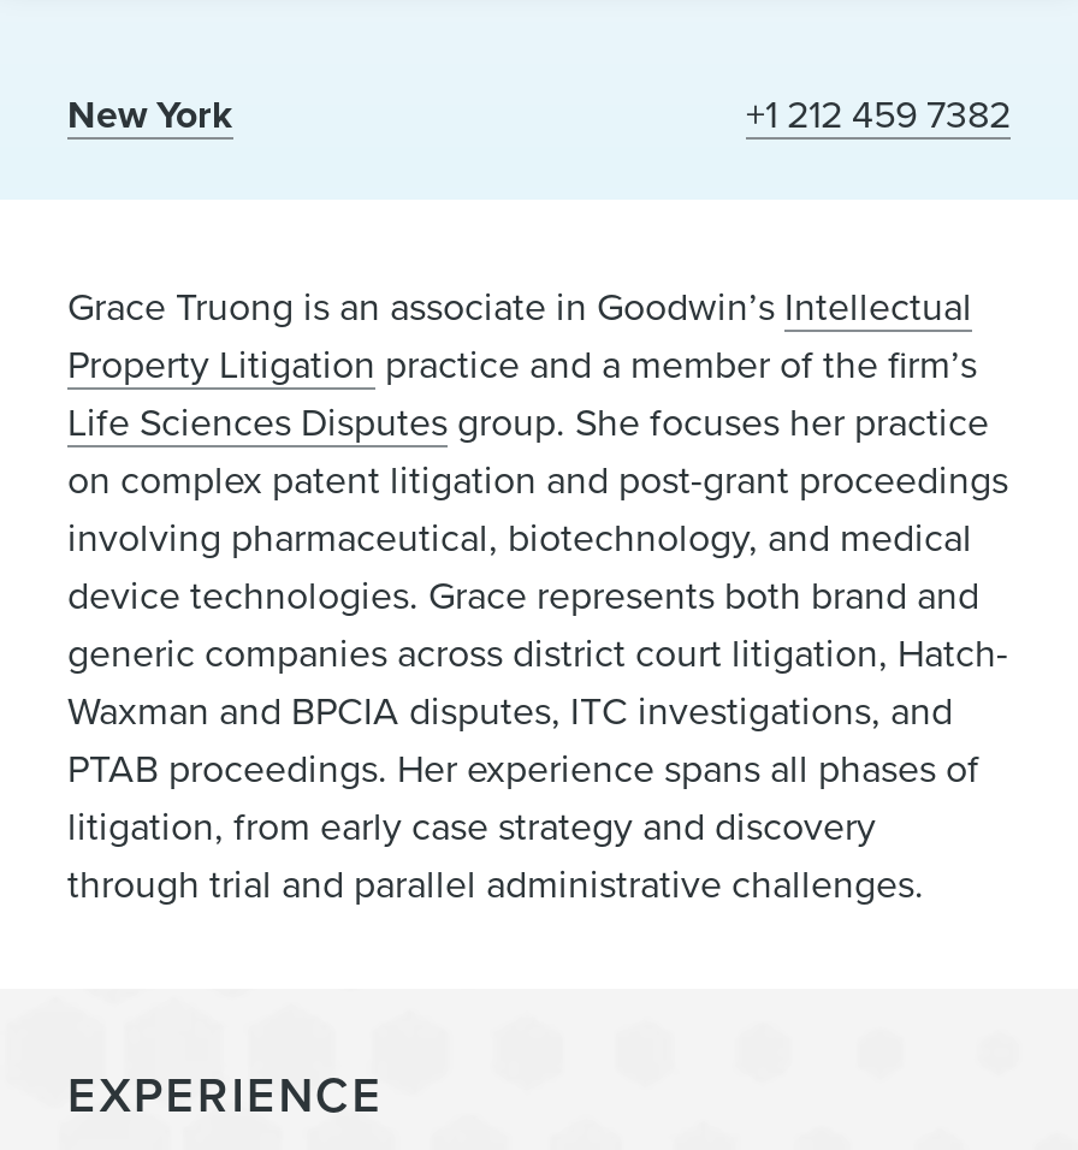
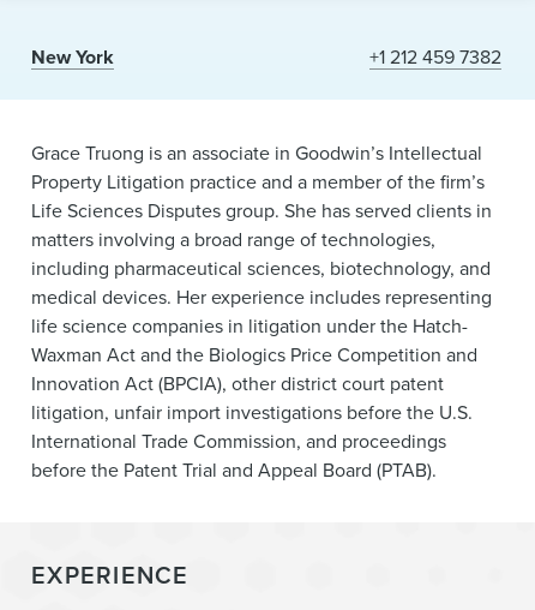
[67,395,1008,909] Life Sciences Disputes group. She focuses her practice | on complex patent litigation and post-grant proceedings | involving pharmaceutical, biotechnology, and medical | device technologies. Grace represents both brand and | generic companies across district court litigation, Hatch- | Waxman and BPCIA disputes, ITC investigations, and | PTAB proceedings. Her experience spans all phases of | litigation, from early case strategy and discovery | through trial and parallel administrative challenges. -> [31,197,492,483] Life Sciences Disputes group. She has served clients in | matters involving a broad range of technologies, | including pharmaceutical sciences, biotechnology, and | medical devices. Her experience includes representing | life science companies in litigation under the Hatch- | Waxman Act and the Biologics Price Competition and | Innovation Act (BPCIA), other district court patent | litigation, unfair import investigations before the U.S. | International Trade Commission, and proceedings | before the Patent Trial and Appeal Board (PTAB).

